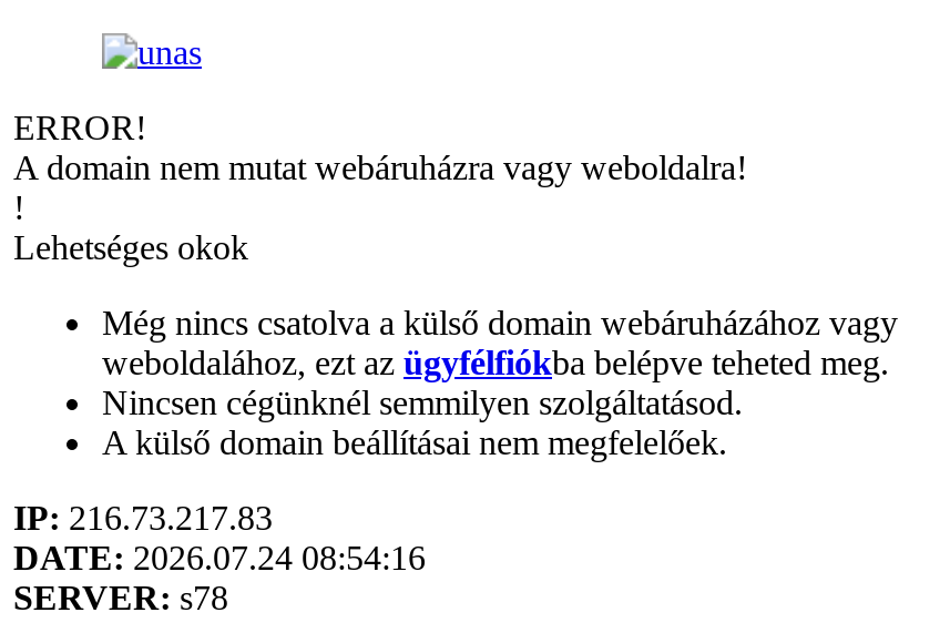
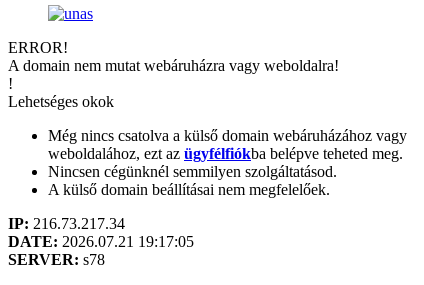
[13,499,273,537] IP: 216.73.217.83 -> [8,215,125,232] IP: 216.73.217.34
[13,539,426,576] DATE: 2026.07.24 08:54:16 -> [8,233,194,250] DATE: 2026.07.21 19:17:05

